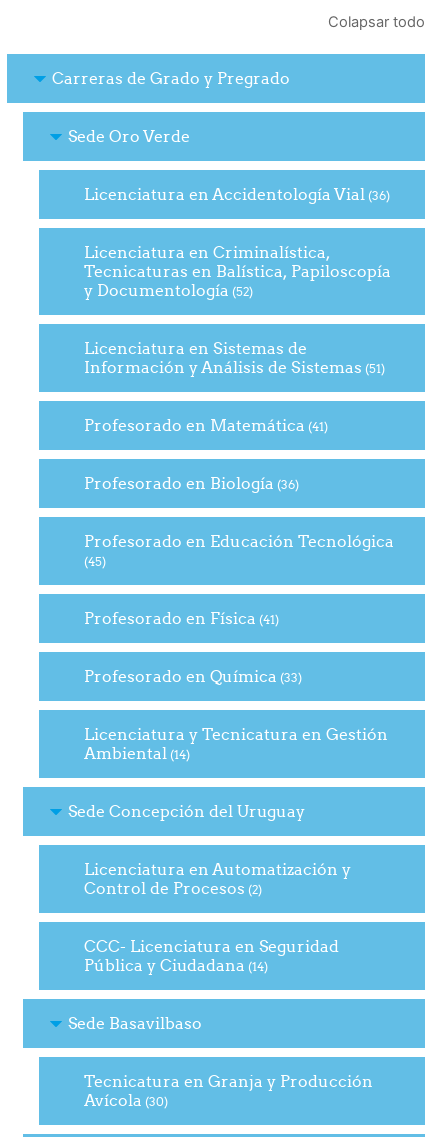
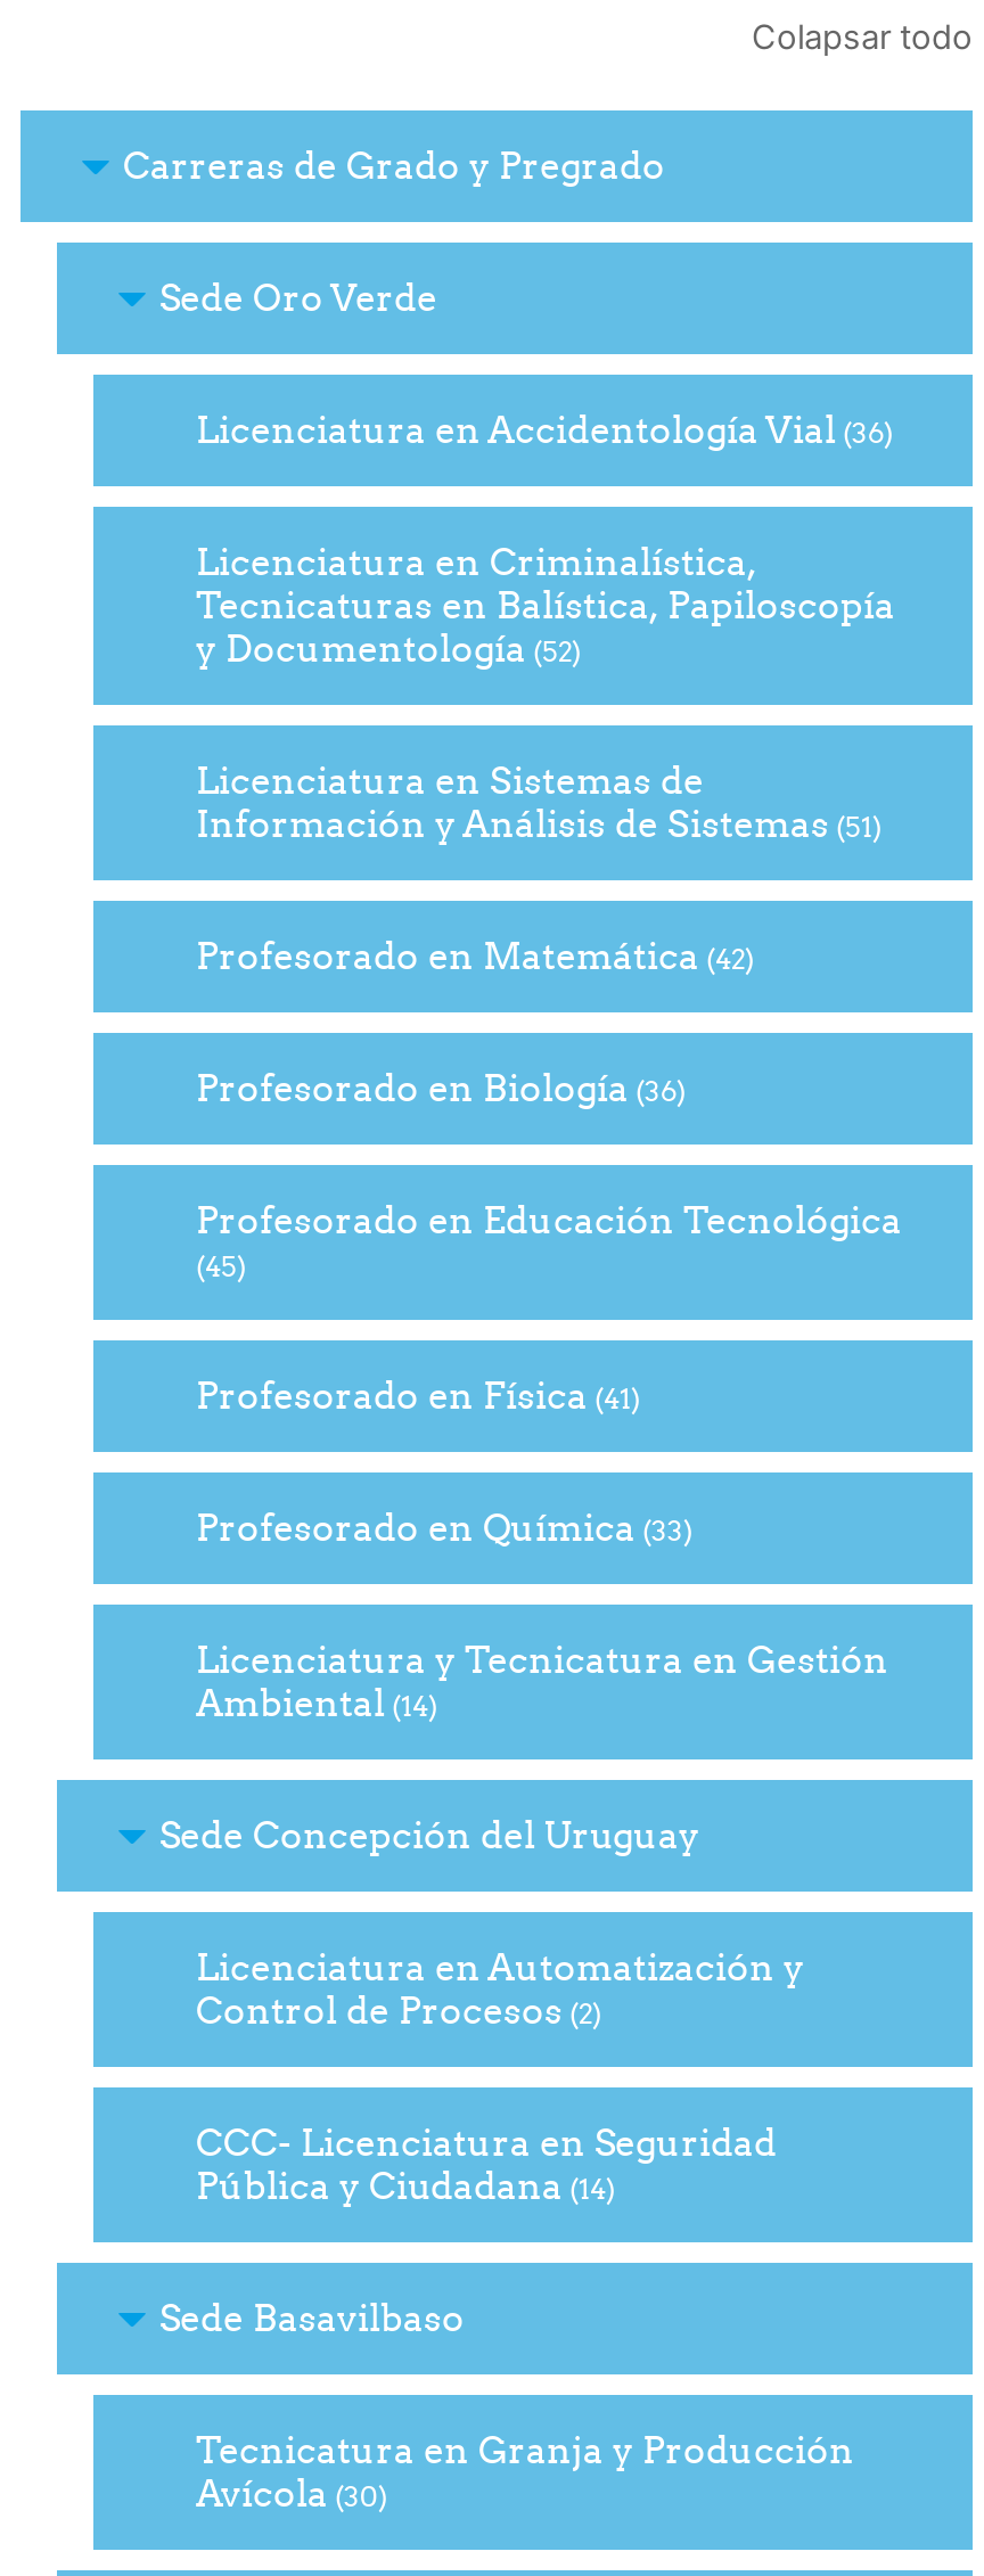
[84,414,328,434] Profesorado en Matemática (41) -> [196,932,754,977] Profesorado en Matemática (42)

